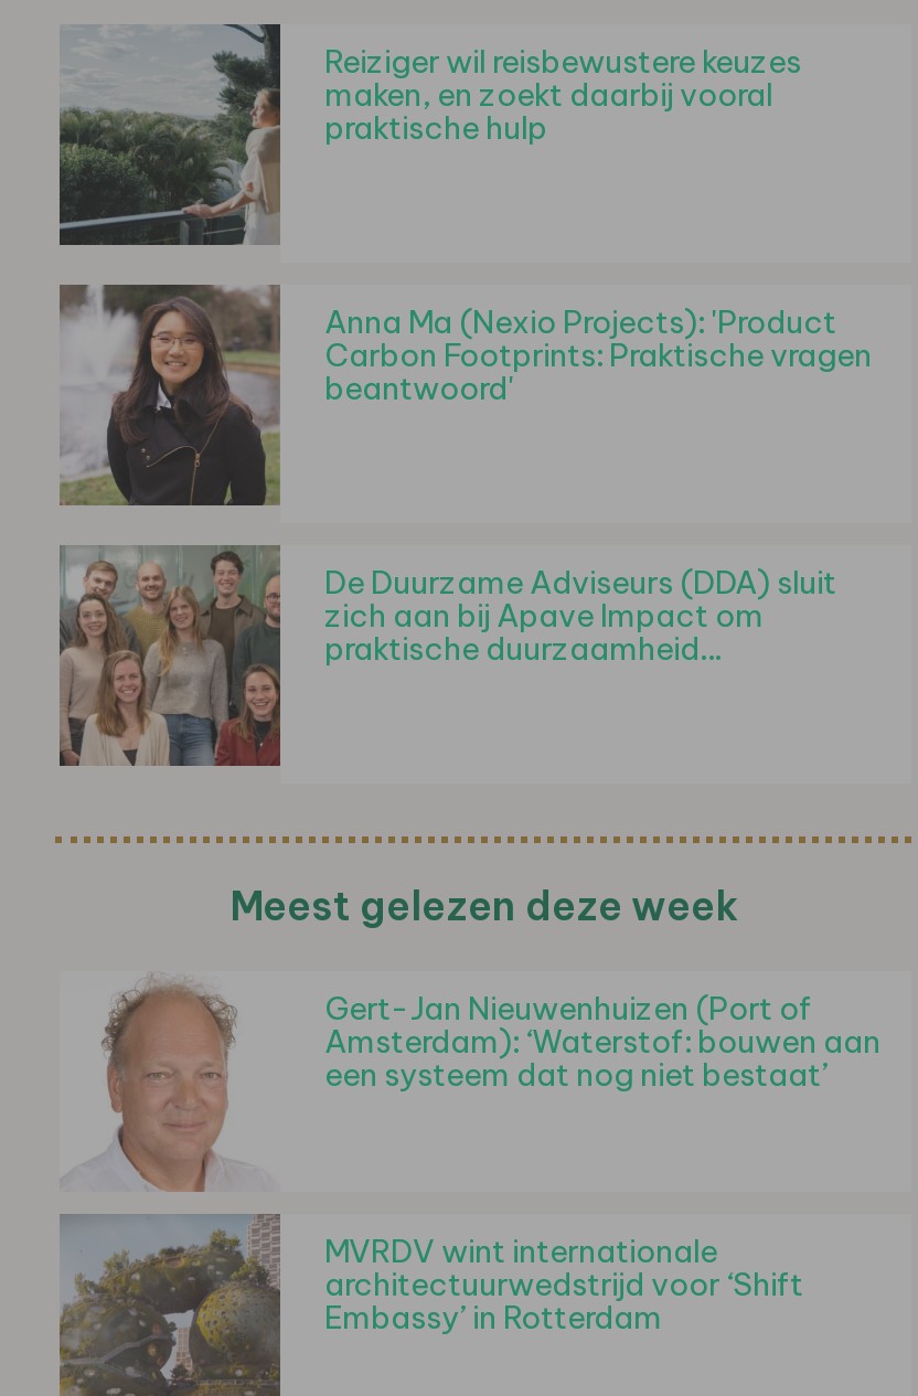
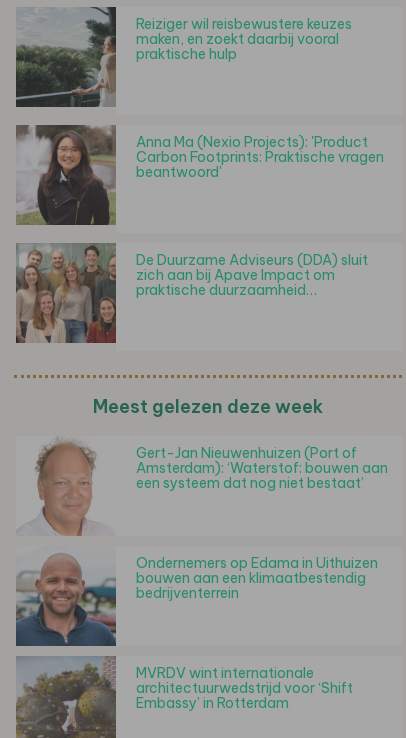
none -> [15,549,378,647] [image] | Ondernemers op Edama in Uithuizen | bouwen aan een klimaatbestendig | bedrijventerrein

